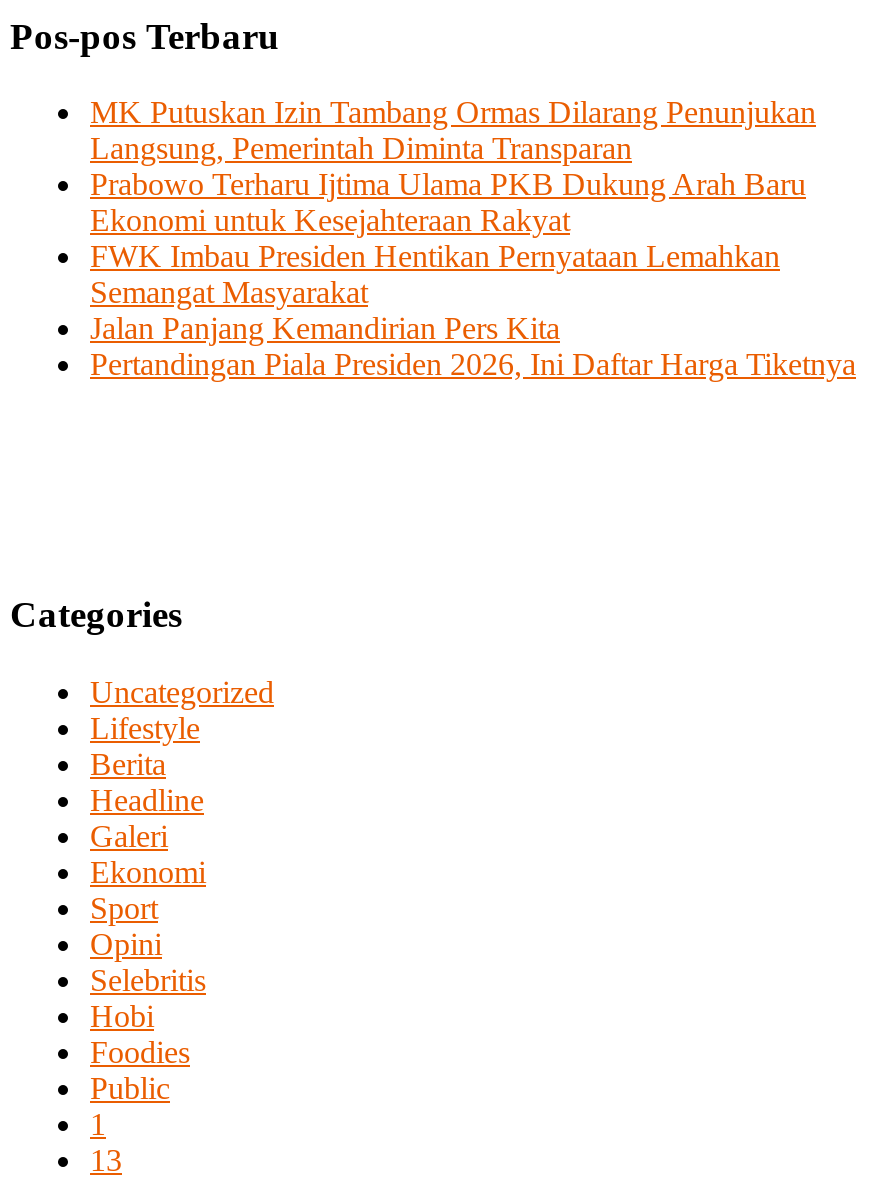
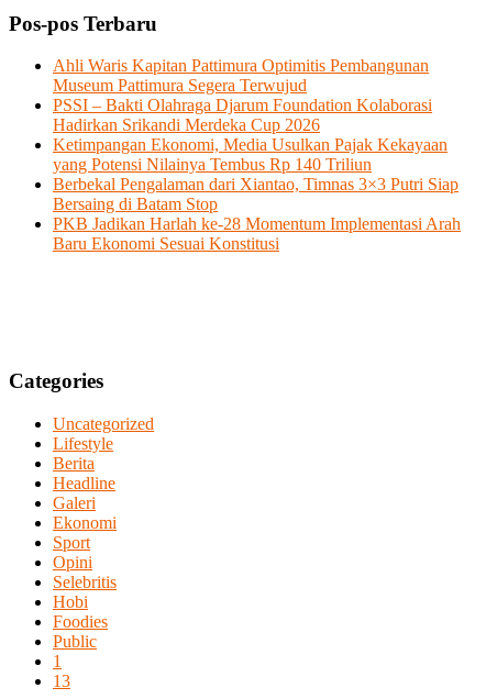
[90,96,856,382] MK Putuskan Izin Tambang Ormas Dilarang Penunjukan | Langsung, Pemerintah Diminta Transparan | Prabowo Terharu Ijtima Ulama PKB Dukung Arah Baru | Ekonomi untuk Kesejahteraan Rakyat | FWK Imbau Presiden Hentikan Pernyataan Lemahkan | Semangat Masyarakat | Jalan Panjang Kemandirian Pers Kita | Pertandingan Piala Presiden 2026, Ini Daftar Harga Tiketnya -> [53,56,461,253] Ahli Waris Kapitan Pattimura Optimitis Pembangunan | Museum Pattimura Segera Terwujud | PSSI – Bakti Olahraga Djarum Foundation Kolaborasi | Hadirkan Srikandi Merdeka Cup 2026 | Ketimpangan Ekonomi, Media Usulkan Pajak Kekayaan | yang Potensi Nilainya Tembus Rp 140 Triliun | Berbekal Pengalaman dari Xiantao, Timnas 3×3 Putri Siap | Bersaing di Batam Stop | PKB Jadikan Harlah ke-28 Momentum Implementasi Arah | Baru Ekonomi Sesuai Konstitusi

